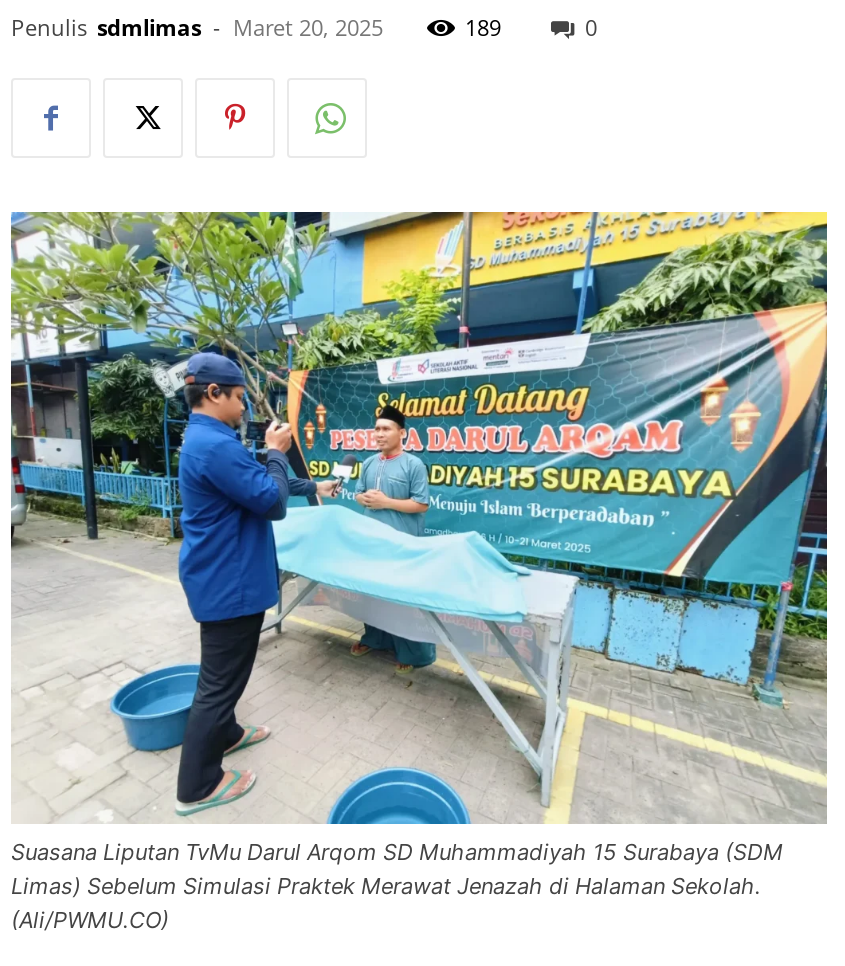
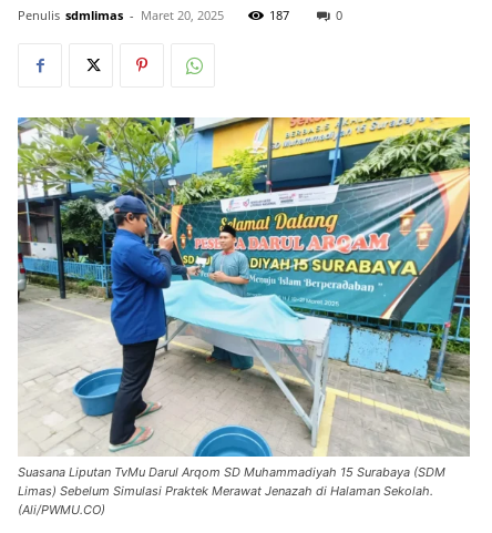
[465,12,501,42] 189 -> [269,7,289,23] 187

